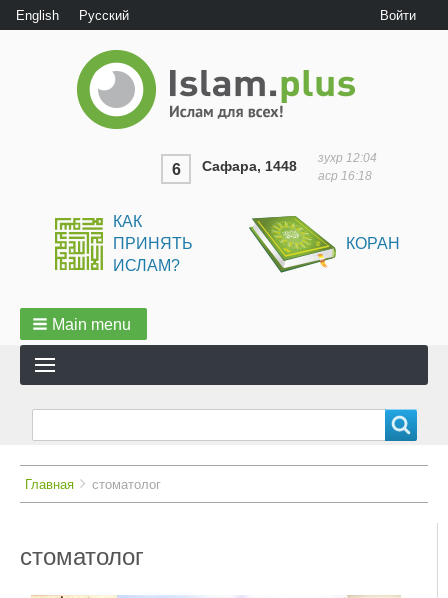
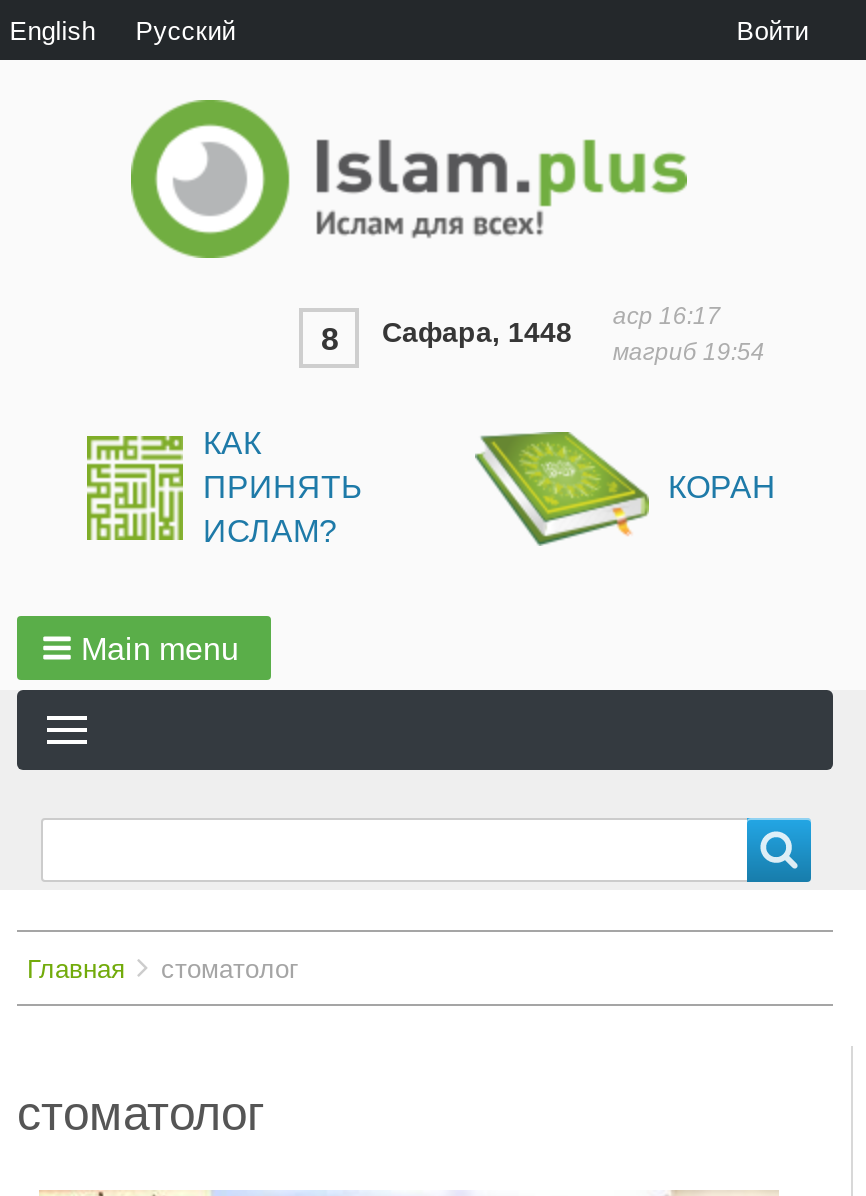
[318,151,377,183] зухр 12:04 | аср 16:18 -> [613,302,765,366] аср 16:17 | магриб 19:54
[172,158,297,178] 6 Сафара, 1448 -> [321,316,572,356] 8 Сафара, 1448

